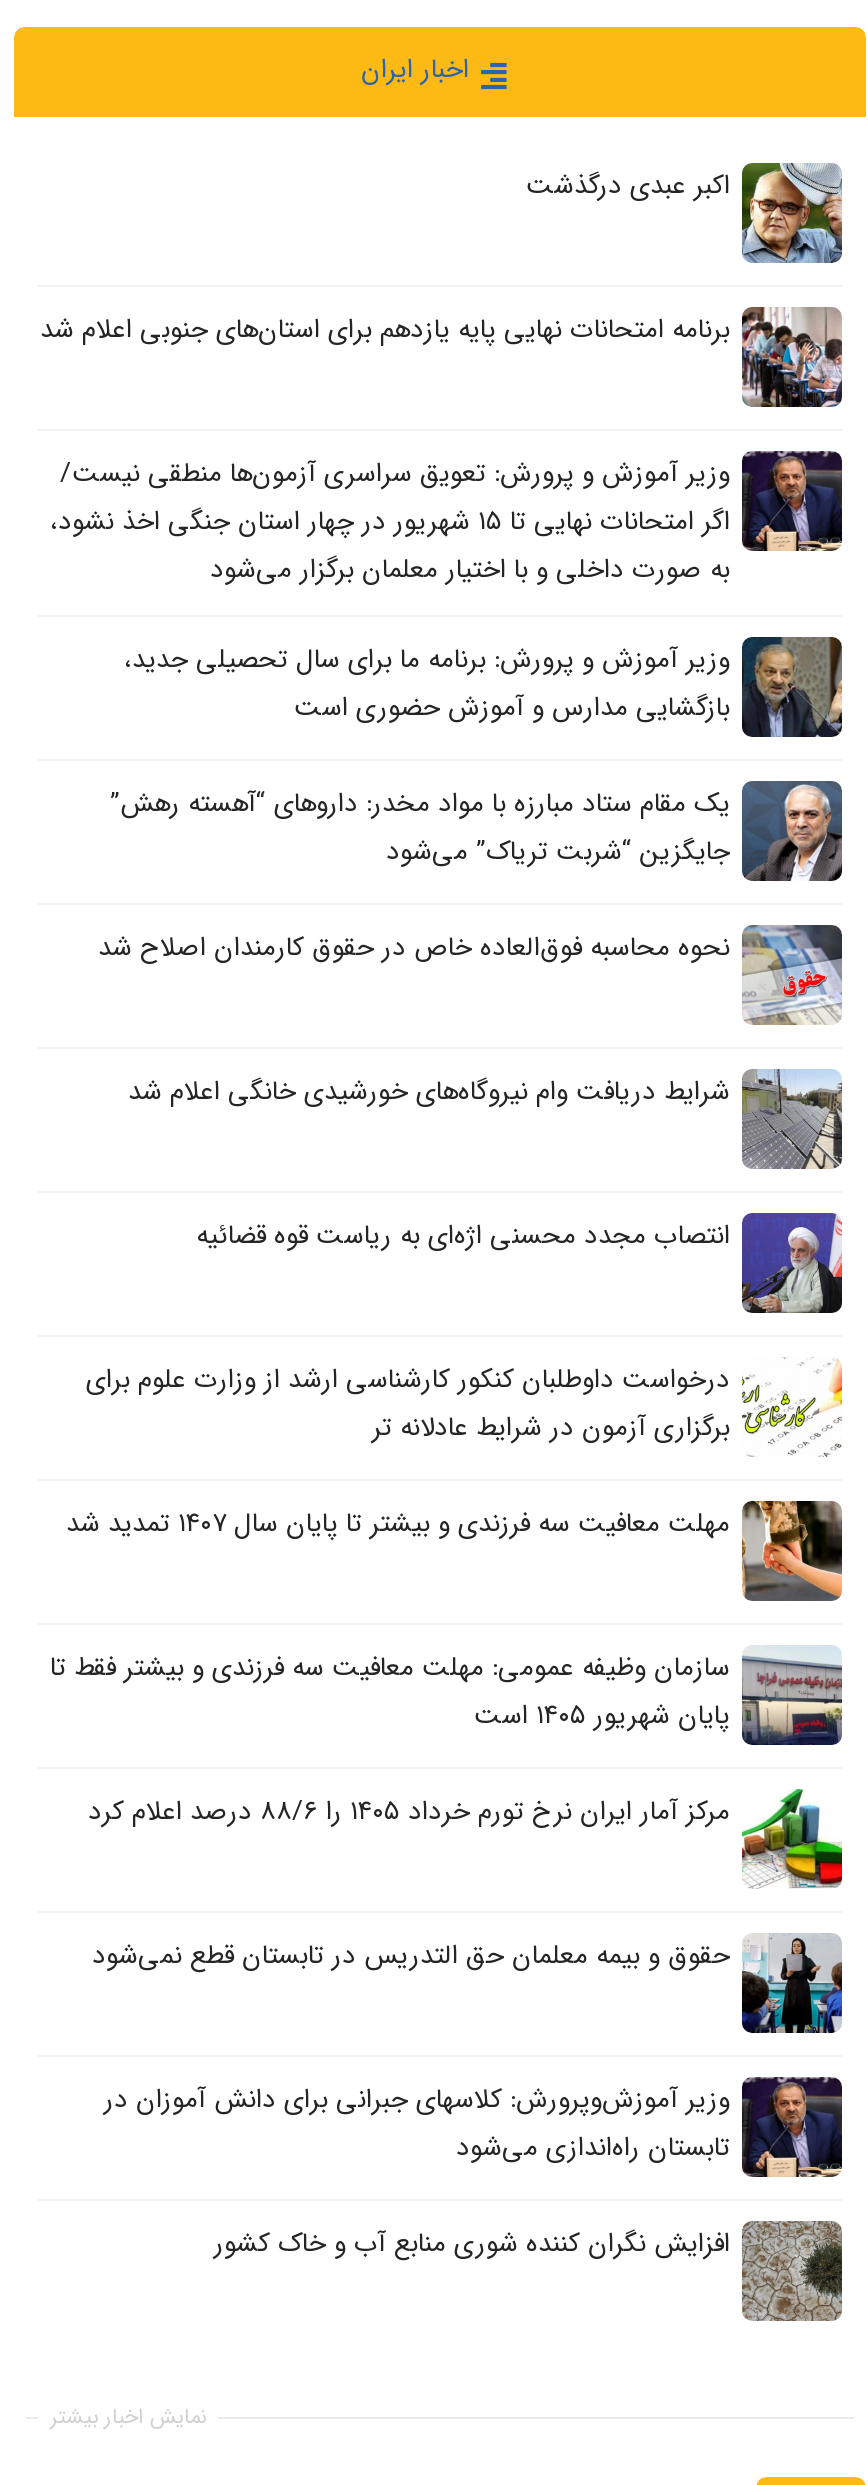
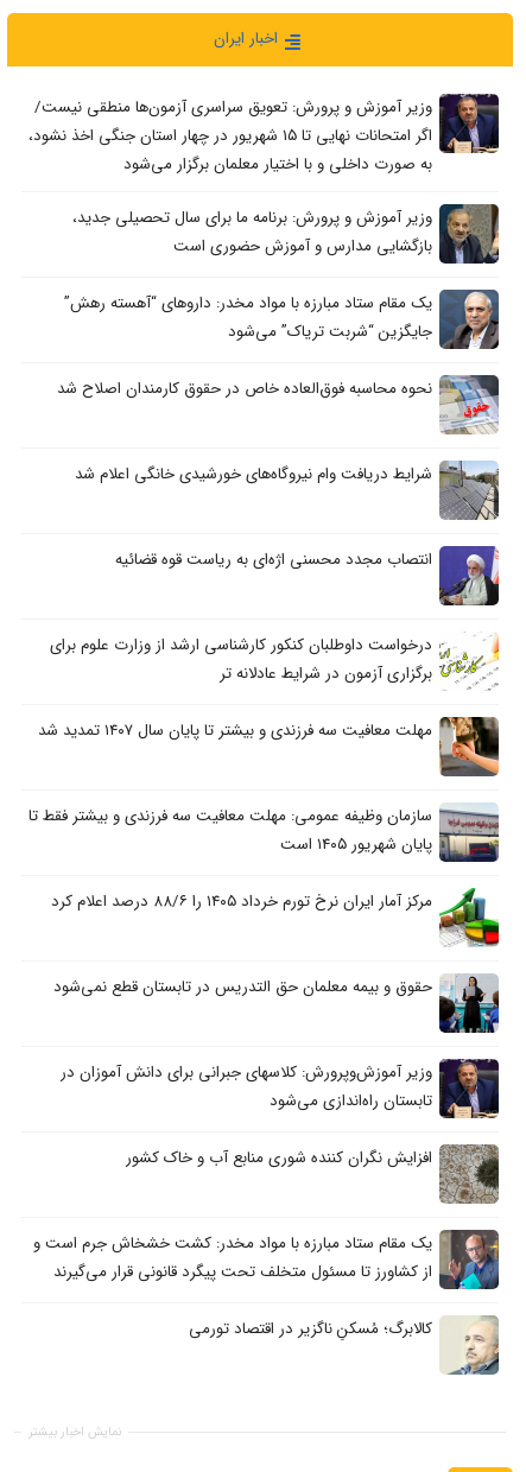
[40,163,844,351] [image] | اکبر عبدی درگذشت | برنامه امتحانات نهایی پایه یازدهم برای استان‌های جنوبی اعلام شد -> none
[740,305,844,409] [image] -> none
moved [50,447,844,2265] -> [28,91,500,1170]: [image] | وزیر آموزش و پرورش: تعویق سراسری آزمون‌ها منطقی نیست/ | به صورت داخلی و با اختیار معلمان برگزار می‌شود | ... | تابستان راه‌اندازی می‌شود | افزایش نگران کننده شوری منابع آب و خاک کشور
moved [738,2217,846,2325] -> [437,1142,501,1206]: [image]
none -> [33,1230,500,1341] [image] | یک مقام ستاد مبارزه با مواد مخدر: کشت خشخاش جرم است و | از کشاورز تا مسئول متخلف تحت پیگرد قانونی قرار می‌گیرند | کالابرگ؛ مُسکنِ ناگزیر در اقتصاد تورمی
none -> [441,1316,500,1375] [image]

